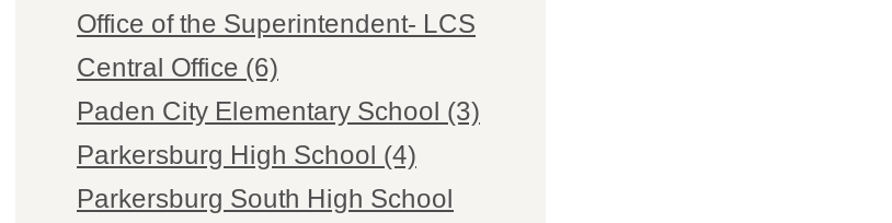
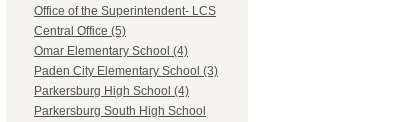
[77,53,278,84] Central Office (6) -> [34,24,188,58] Central Office (5) | Omar Elementary School (4)

